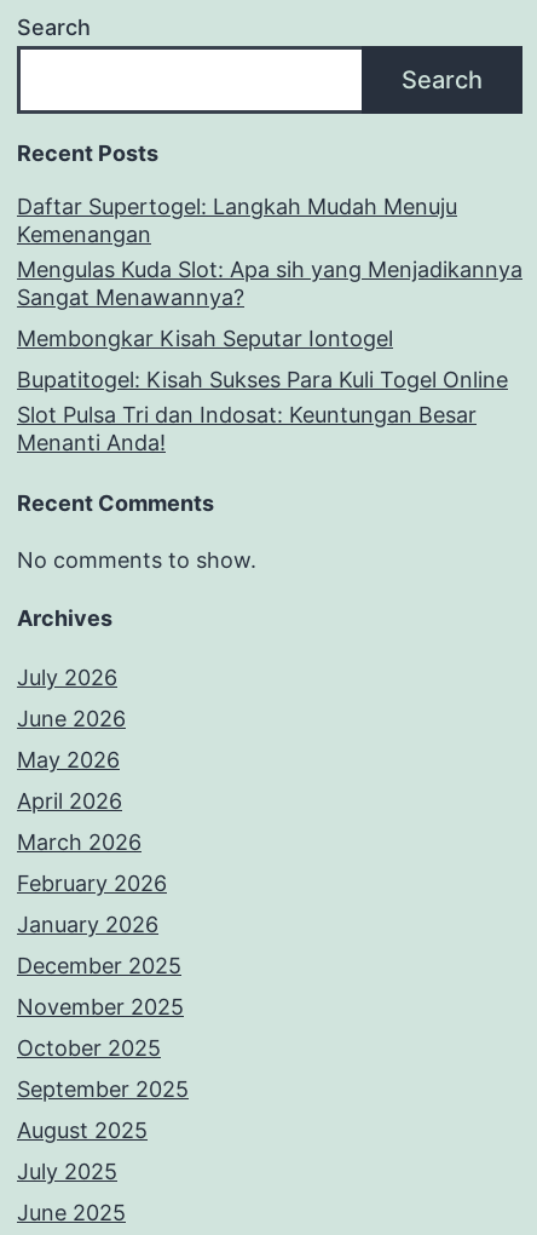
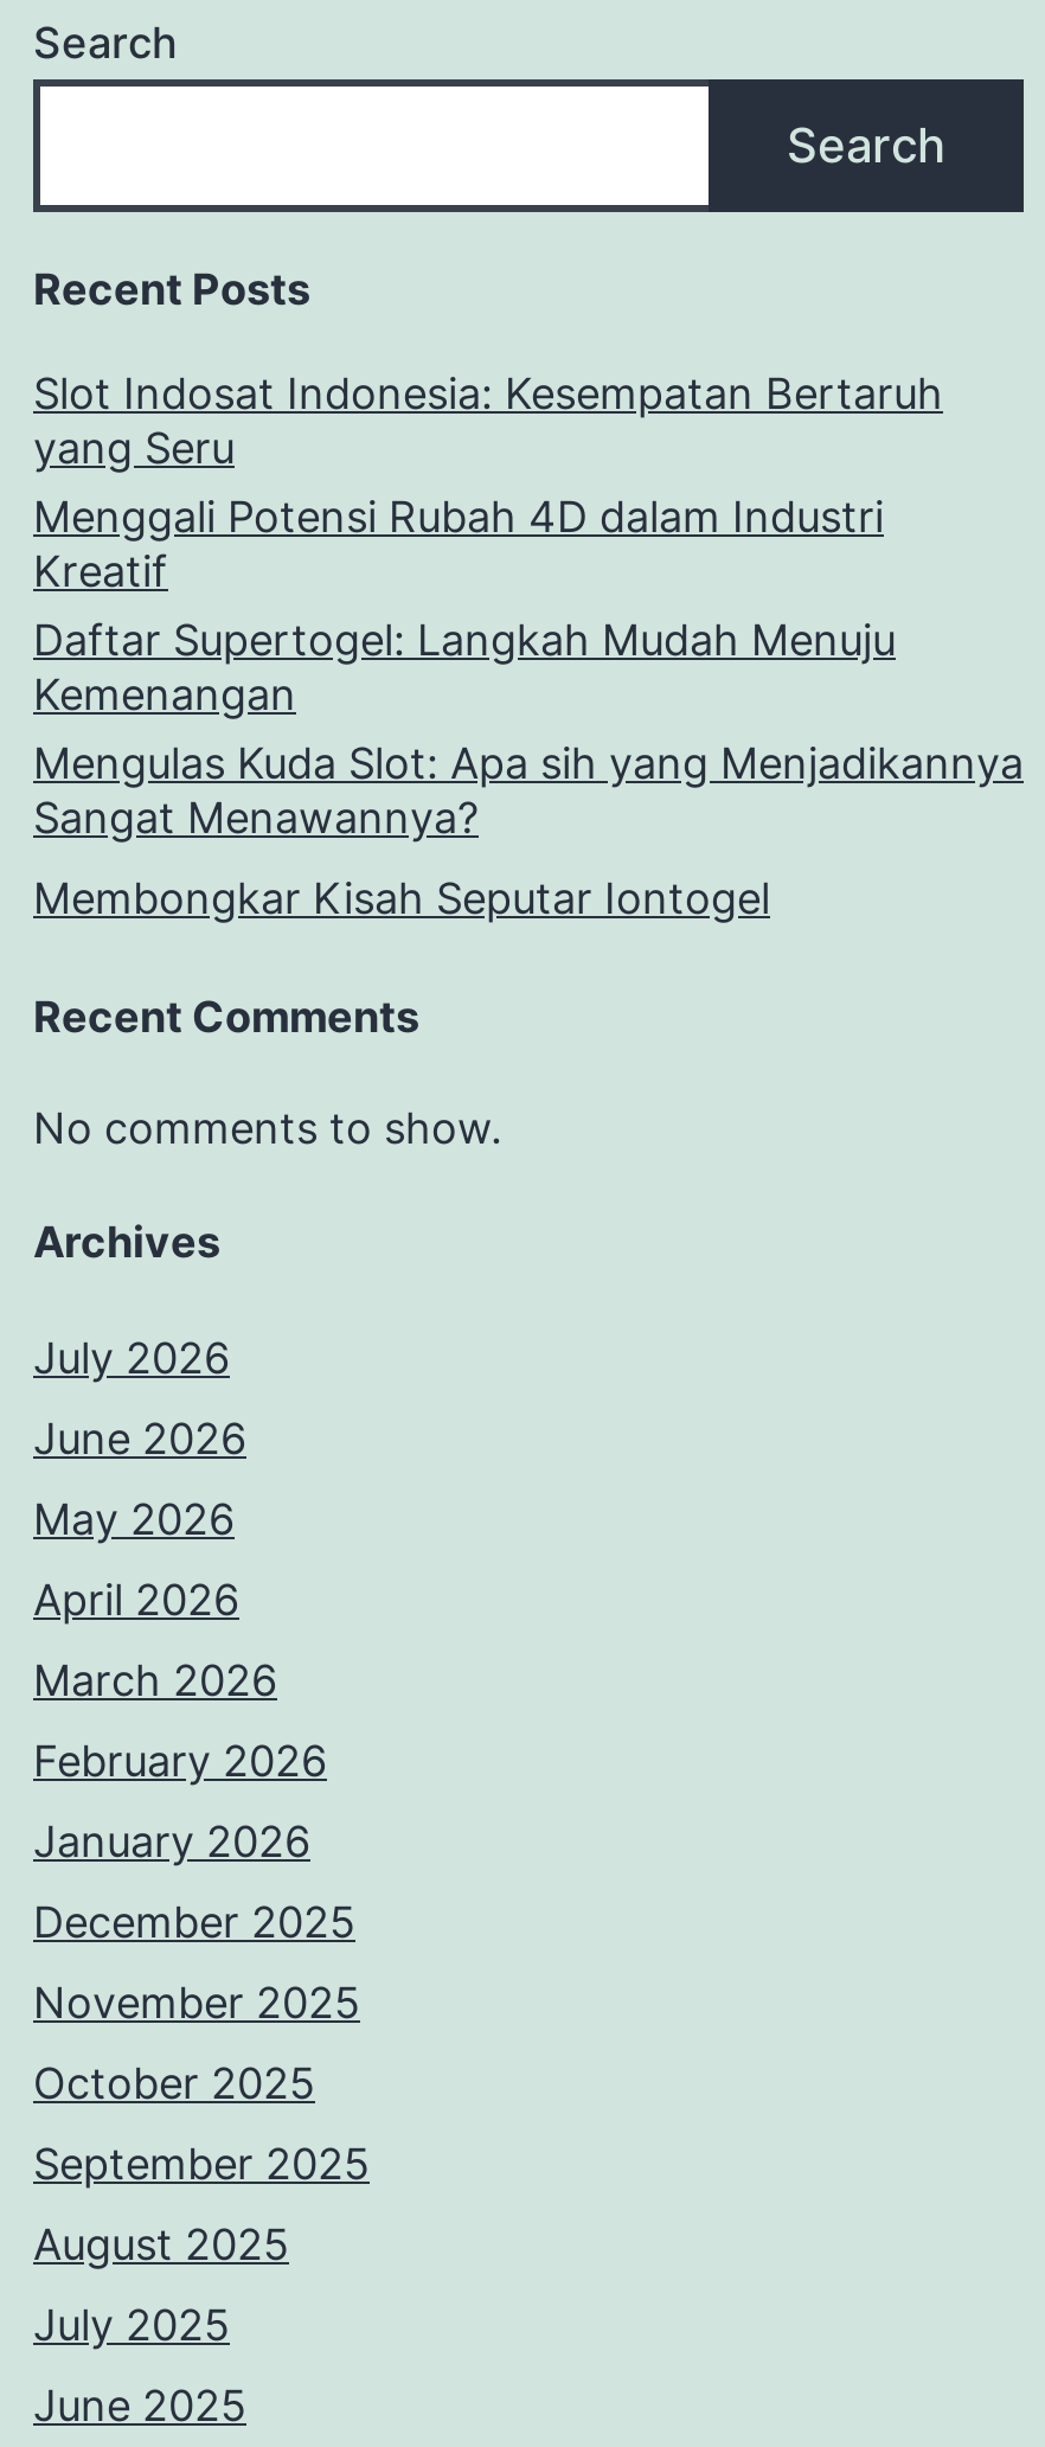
none -> [33,369,943,597] Slot Indosat Indonesia: Kesempatan Bertaruh | yang Seru | Menggali Potensi Rubah 4D dalam Industri | Kreatif
moved [17,194,522,352] -> [33,616,1024,924]: Daftar Supertogel: Langkah Mudah Menuju | Kemenangan | Mengulas Kuda Slot: Apa sih yang Menjadikannya | Sangat Menawannya? | Membongkar Kisah Seputar Iontogel
[17,367,508,456] Bupatitogel: Kisah Sukses Para Kuli Togel Online | Slot Pulsa Tri dan Indosat: Keuntungan Besar | Menanti Anda! -> none

